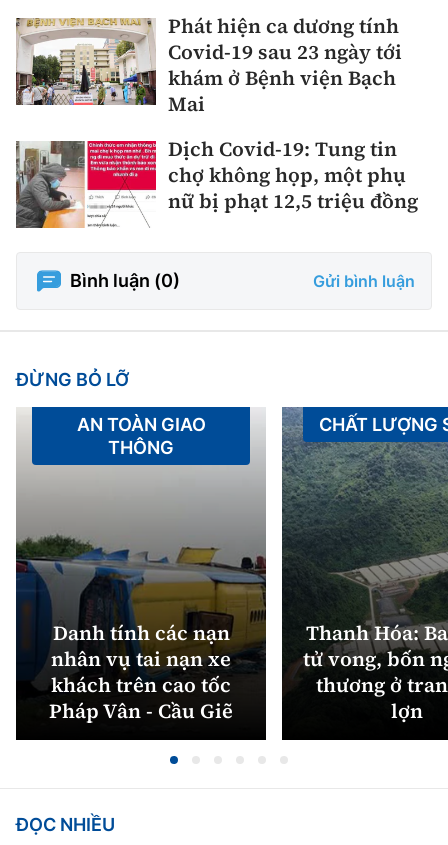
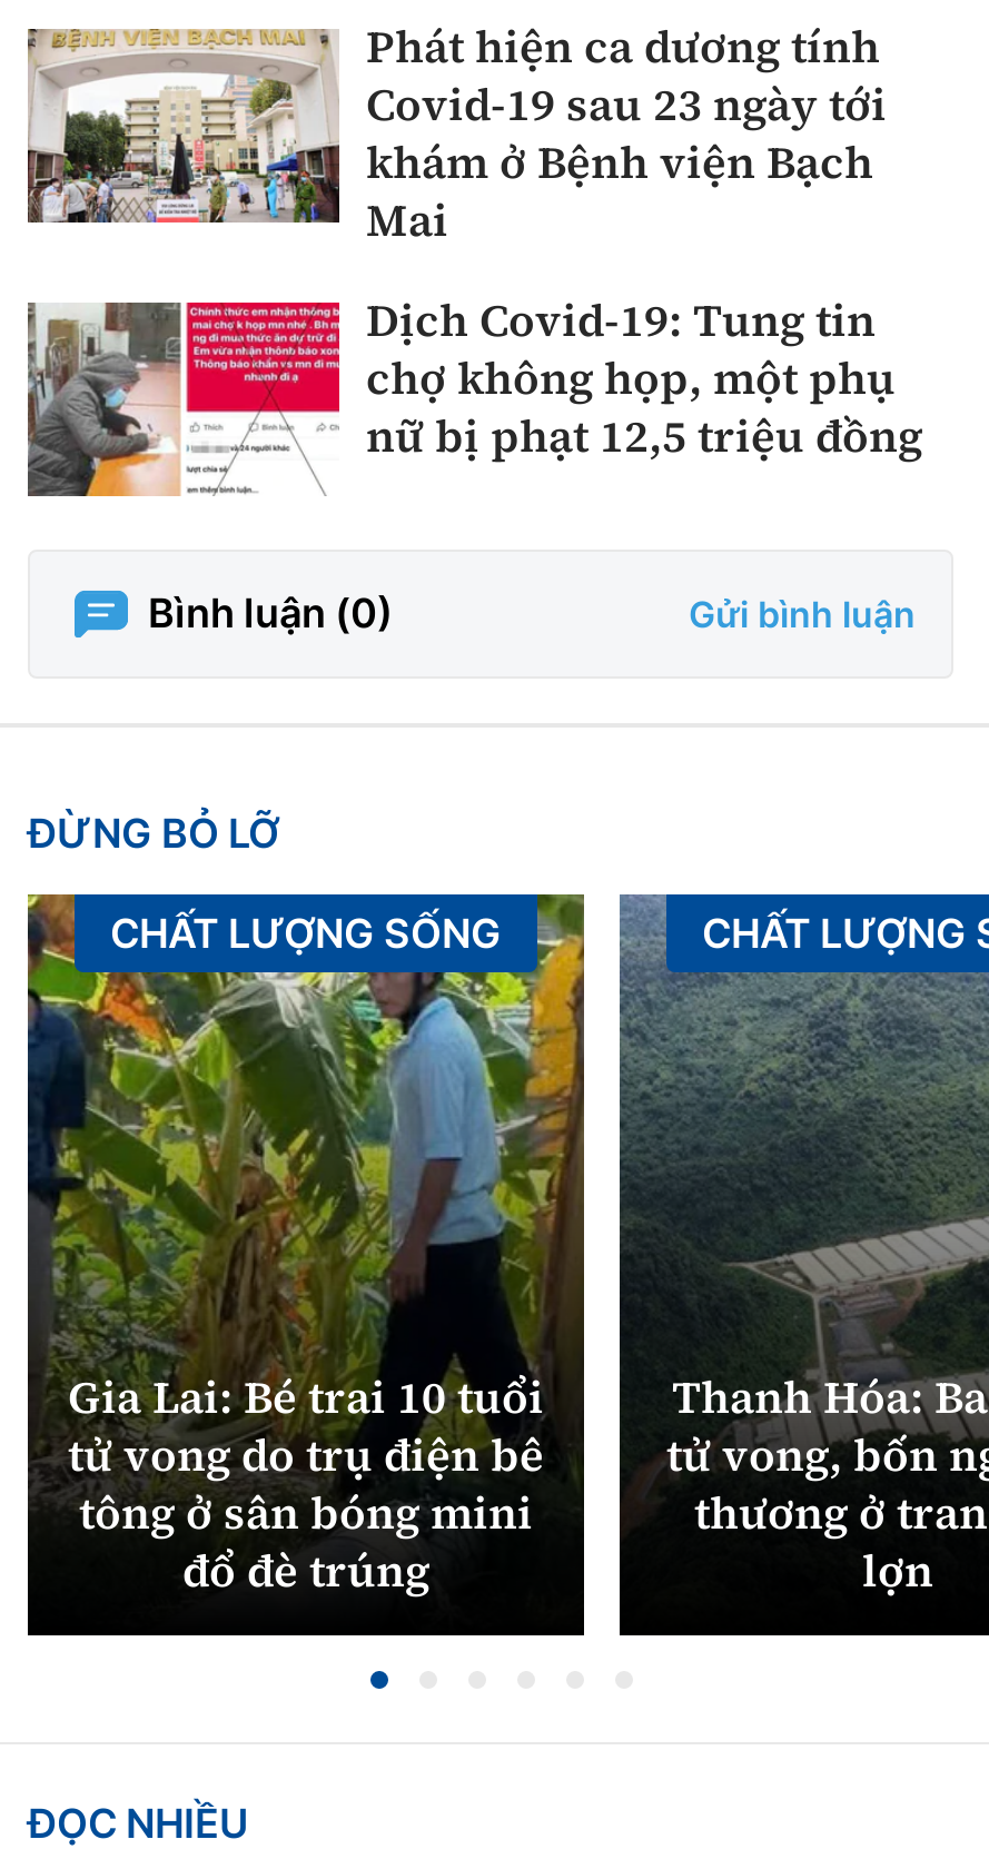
[16,406,266,612] [image] | AN TOÀN GIAO | THÔNG -> [26,892,586,1351] [image] | CHẤT LƯỢNG SỐNG
[49,619,233,725] Danh tính các nạn | nhân vụ tai nạn xe | khách trên cao tốc | Pháp Vân - Cầu Giẽ -> [68,1367,544,1603] Gia Lai: Bé trai 10 tuổi | tử vong do trụ điện bê | tông ở sân bóng mini | đổ đè trúng

